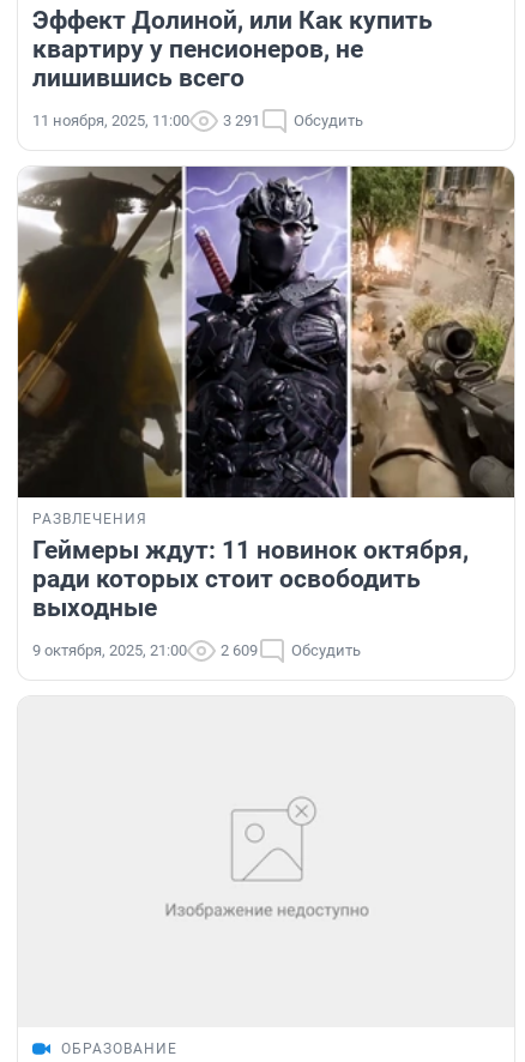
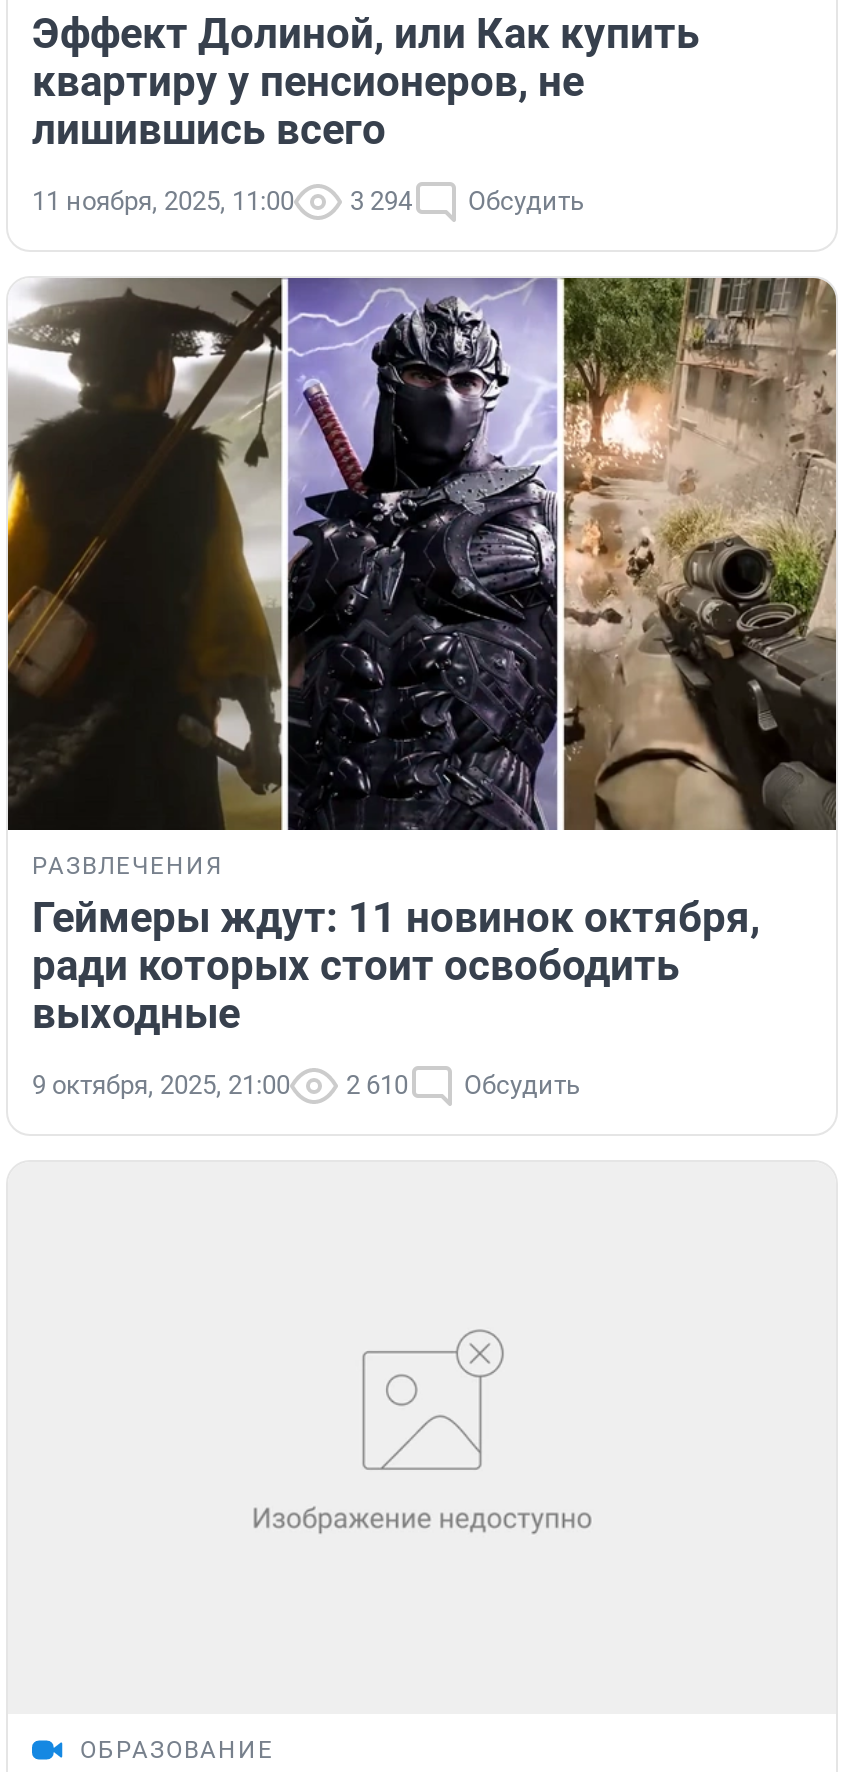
[32,112,363,130] 11 ноября, 2025, 11:00 3 291 Обсудить -> [32,186,584,216] 11 ноября, 2025, 11:00 3 294 Обсудить
[32,641,361,659] 9 октября, 2025, 21:00 2 609 Обсудить -> [32,1070,580,1100] 9 октября, 2025, 21:00 2 610 Обсудить

